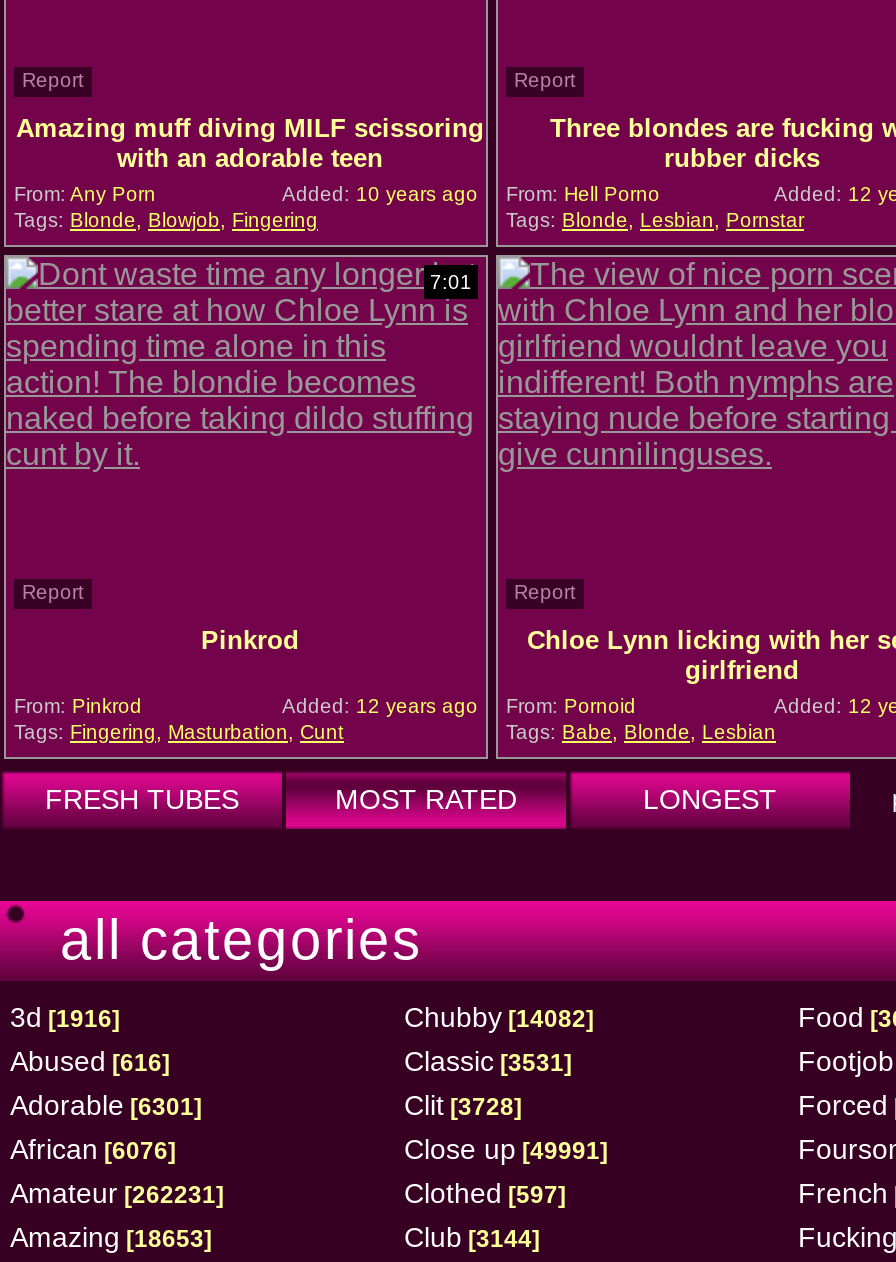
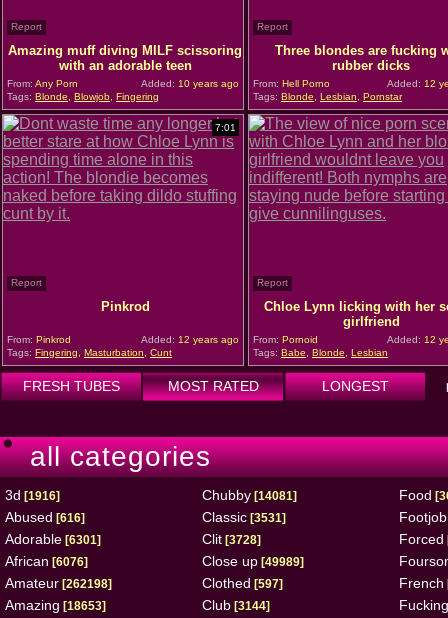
[404,1001,594,1033] Chubby [14082] -> [202,487,297,503] Chubby [14081]
[404,1133,608,1165] Close up [49991] -> [202,553,304,569] Close up [49989]
[10,1177,224,1209] Amateur [262231] -> [5,575,112,591] Amateur [262198]

